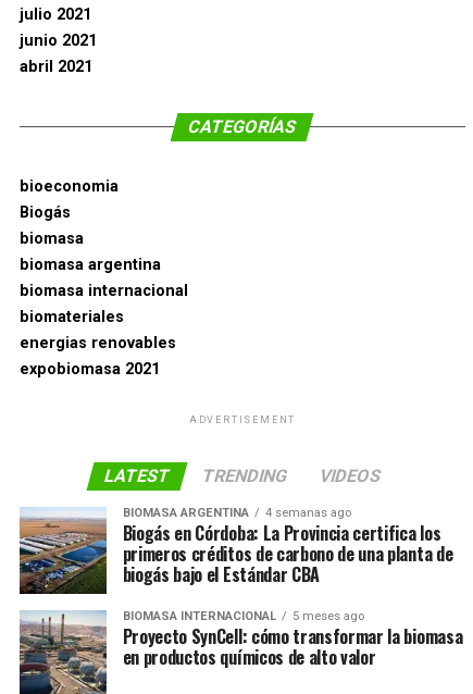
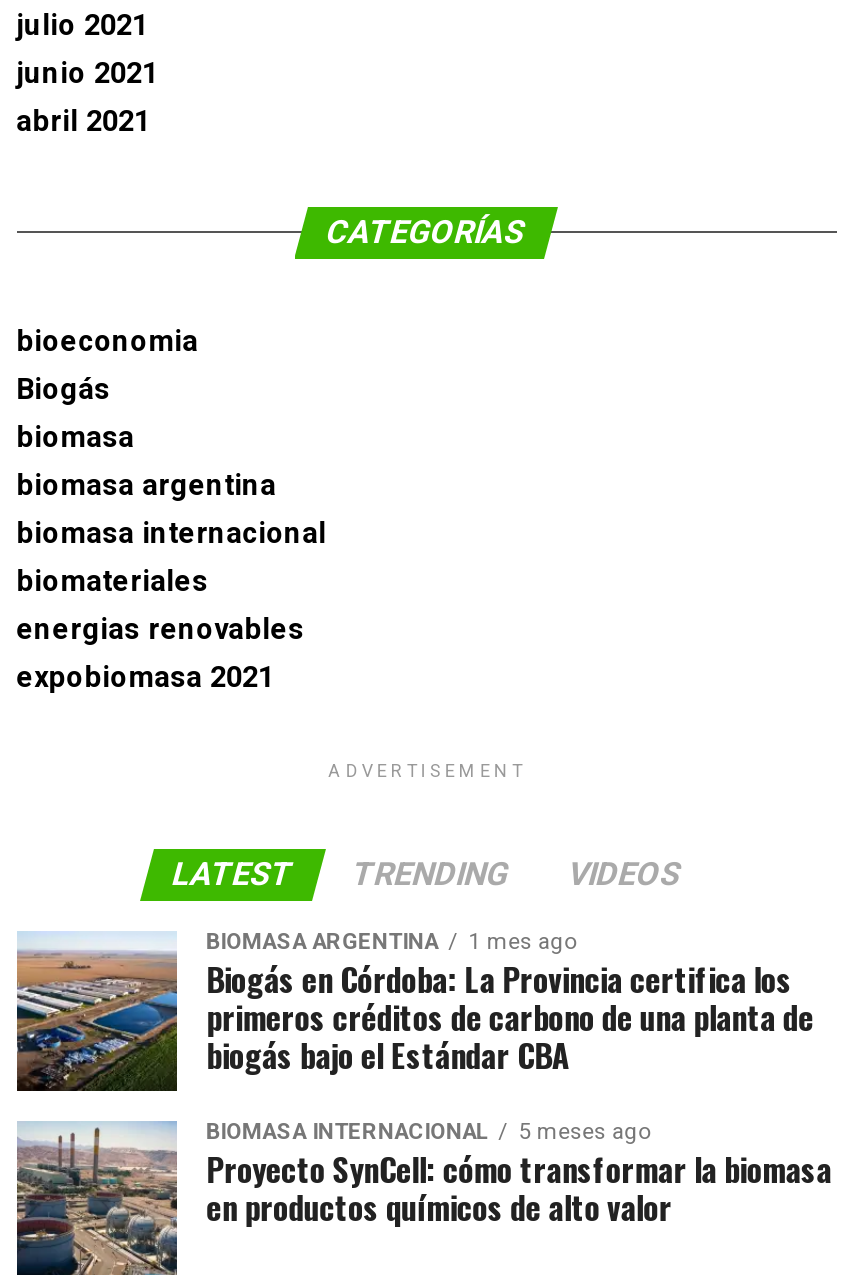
[123,506,351,520] BIOMASA ARGENTINA 4 semanas ago -> [206,929,576,955] BIOMASA ARGENTINA 1 mes ago

